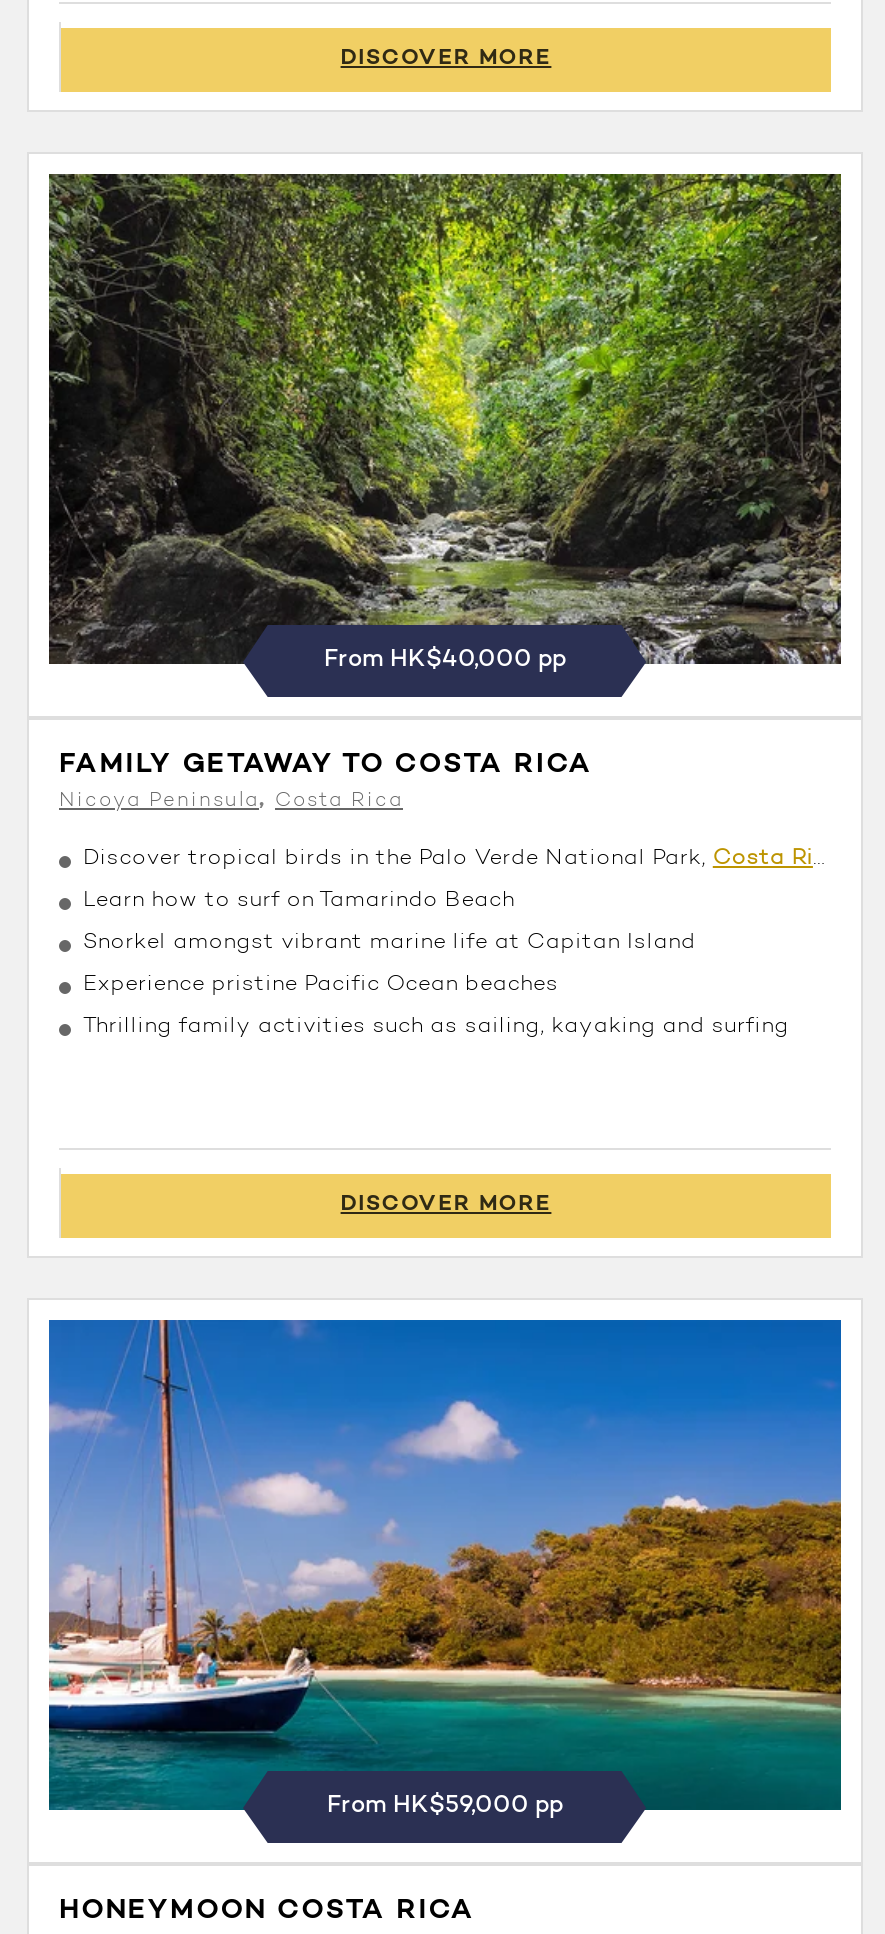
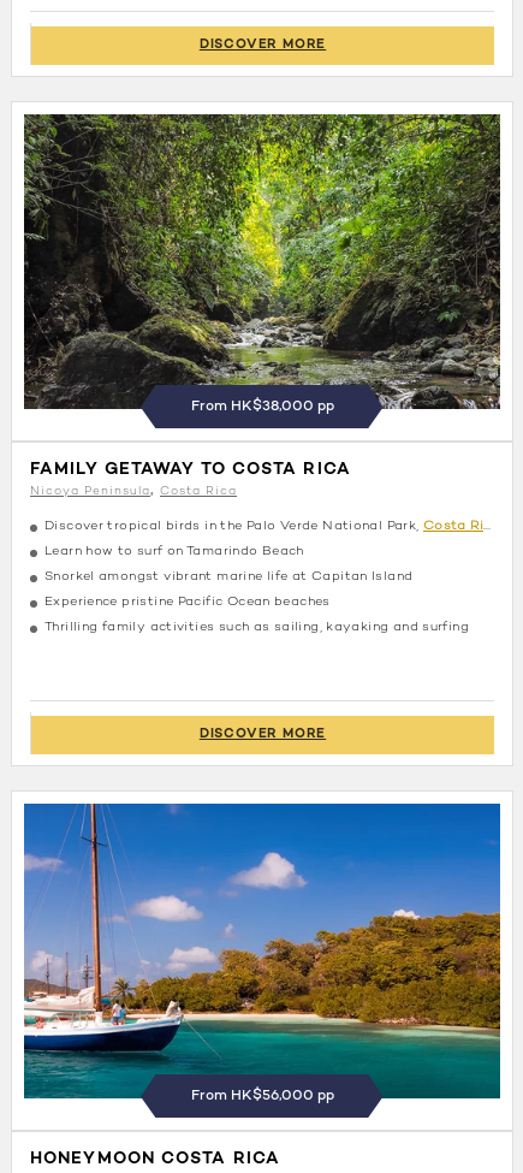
[324,648,566,672] From HK$40,000 pp -> [191,399,334,414] From HK$38,000 pp
[327,1794,563,1818] From HK$59,000 pp -> [191,1089,334,1103] From HK$56,000 pp

